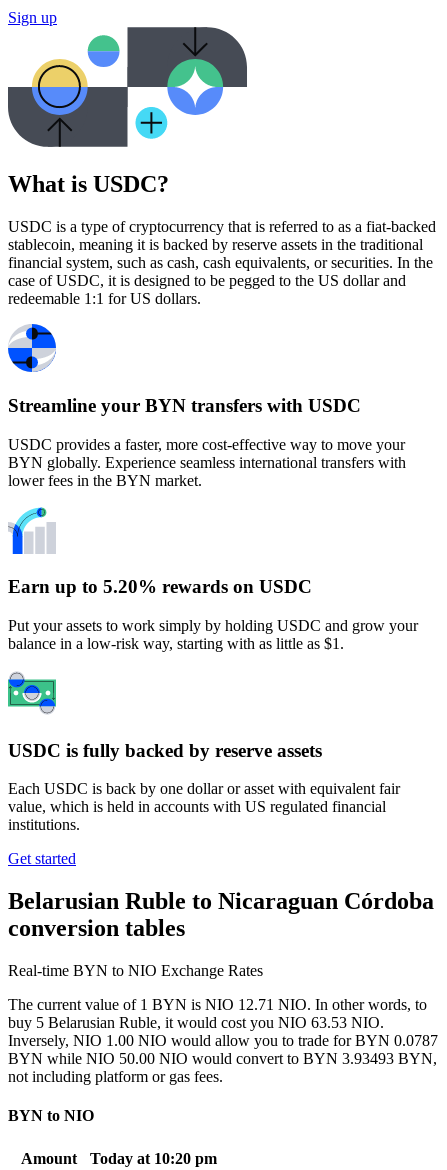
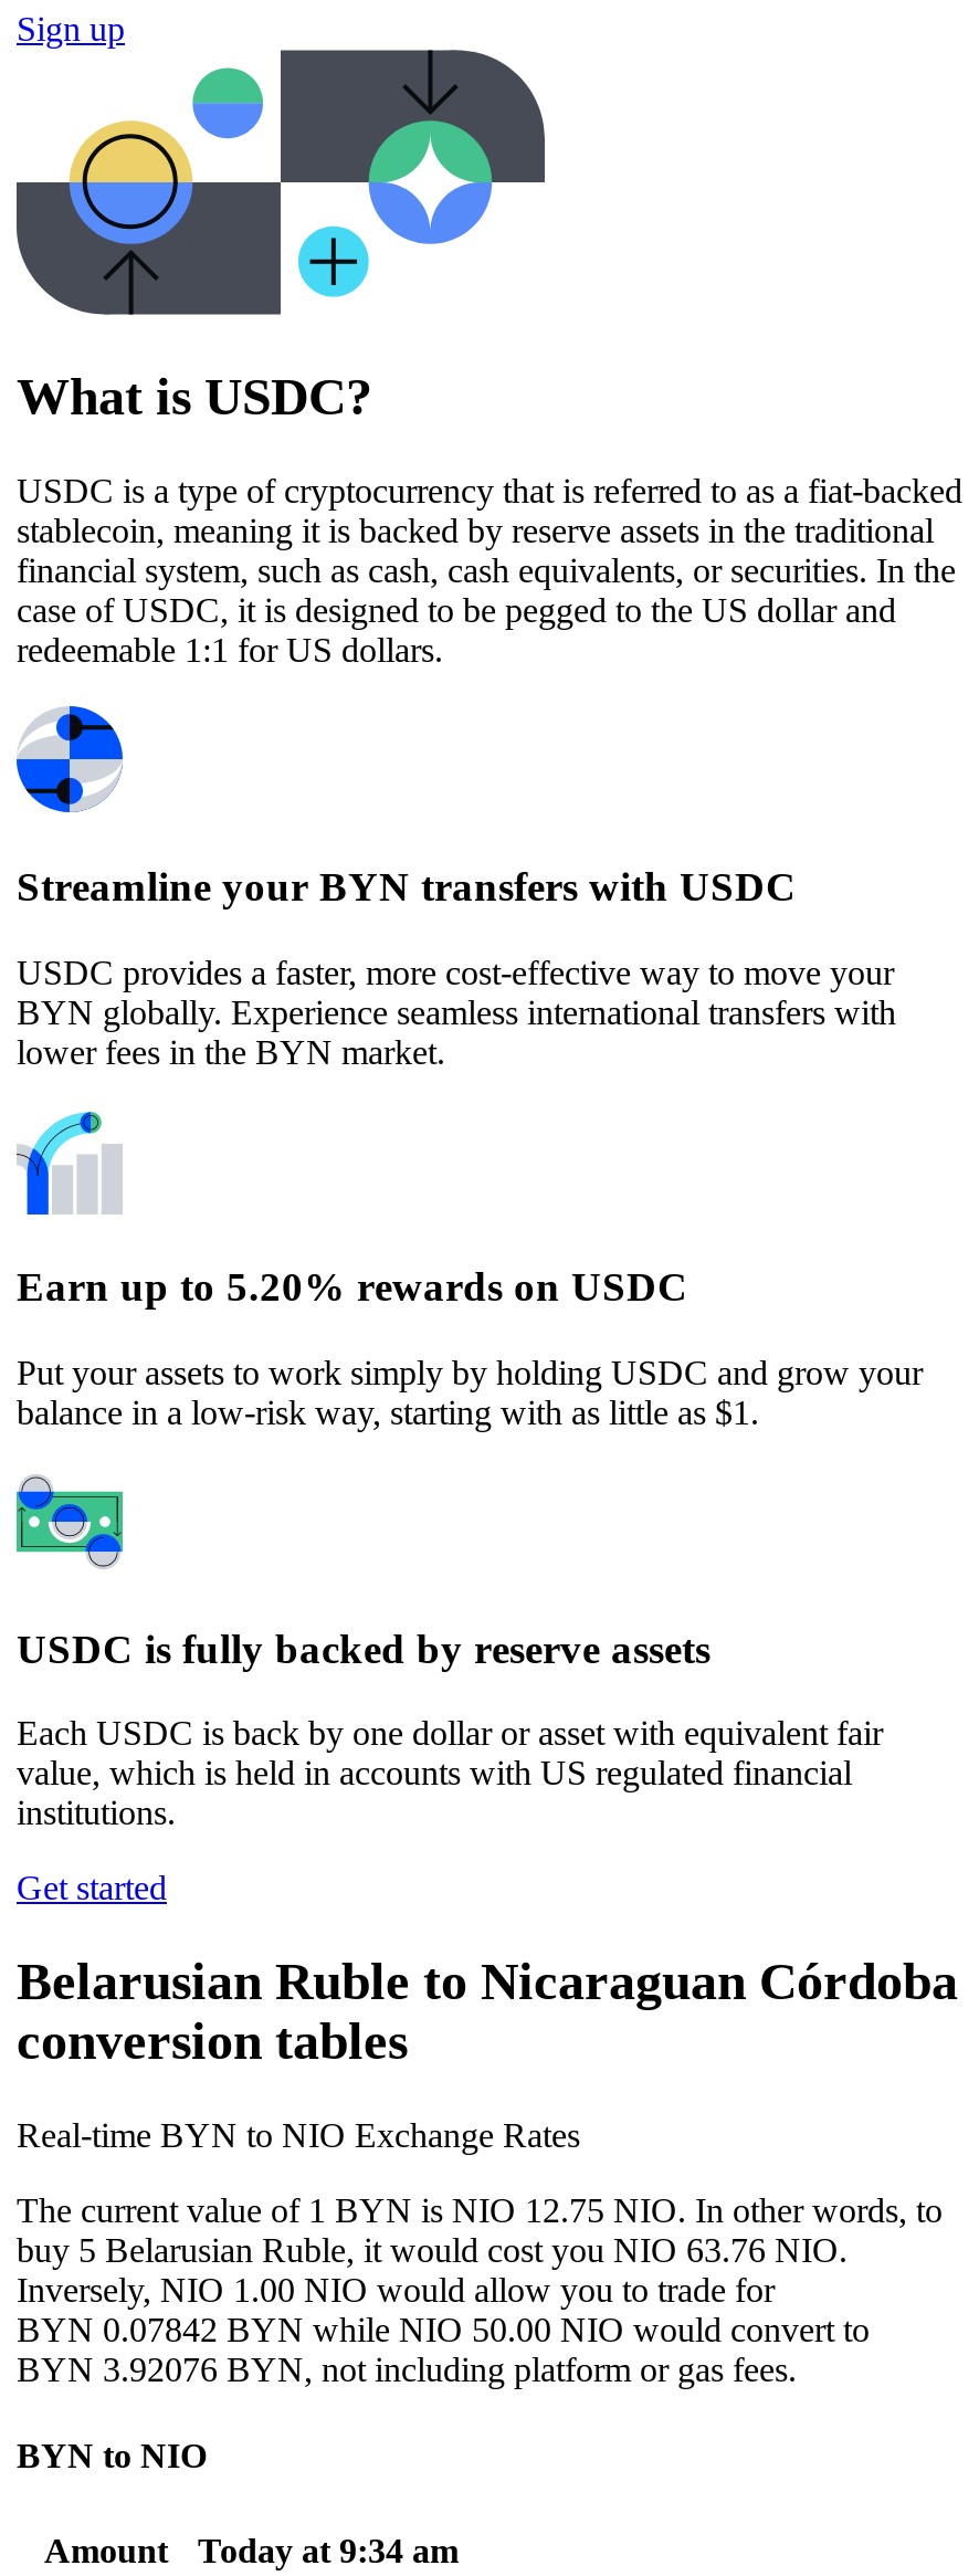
[8,996,438,1085] The current value of 1 BYN is NIO 12.71 NIO. In other words, to | buy 5 Belarusian Ruble, it would cost you NIO 63.53 NIO. | Inversely, NIO 1.00 NIO would allow you to trade for BYN 0.0787 | BYN while NIO 50.00 NIO would convert to BYN 3.93493 BYN, | not including platform or gas fees. -> [17,2192,943,2389] The current value of 1 BYN is NIO 12.75 NIO. In other words, to | buy 5 Belarusian Ruble, it would cost you NIO 63.76 NIO. | Inversely, NIO 1.00 NIO would allow you to trade for | BYN 0.07842 BYN while NIO 50.00 NIO would convert to | BYN 3.92076 BYN, not including platform or gas fees.
[20,1150,217,1167] Amount Today at 10:20 pm -> [44,2531,459,2569] Amount Today at 9:34 am

